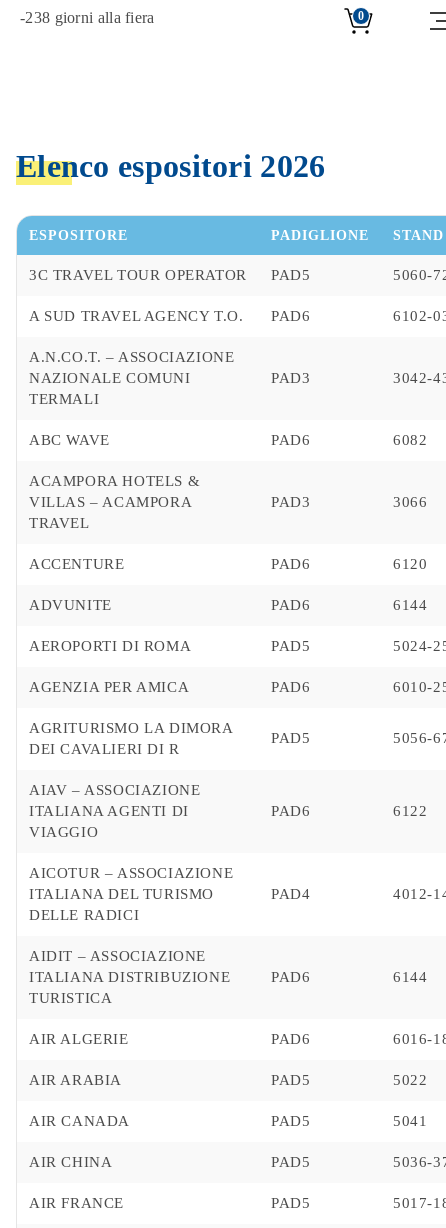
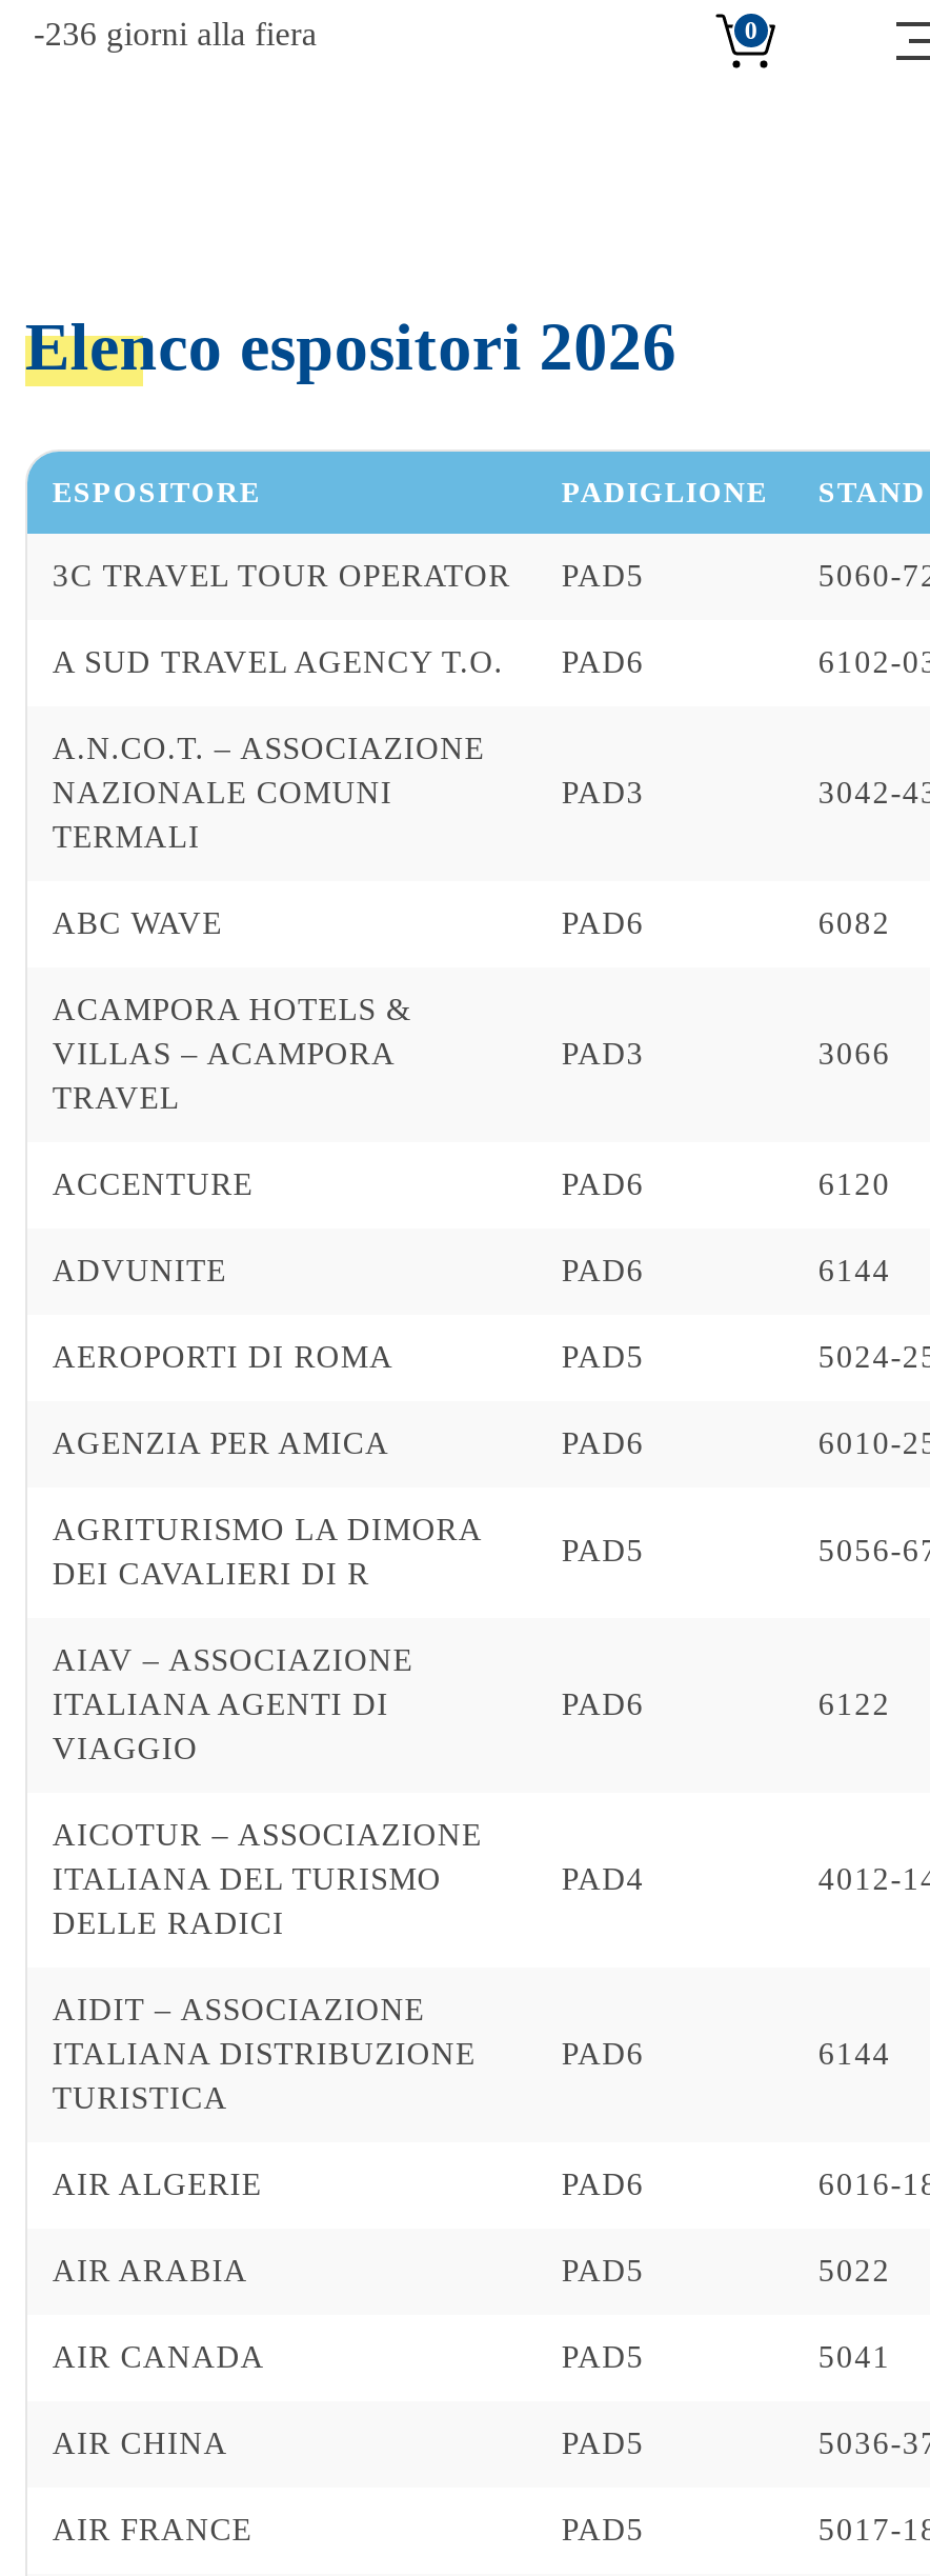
[20,9,155,26] -238 giorni alla fiera -> [34,16,317,52] -236 giorni alla fiera

